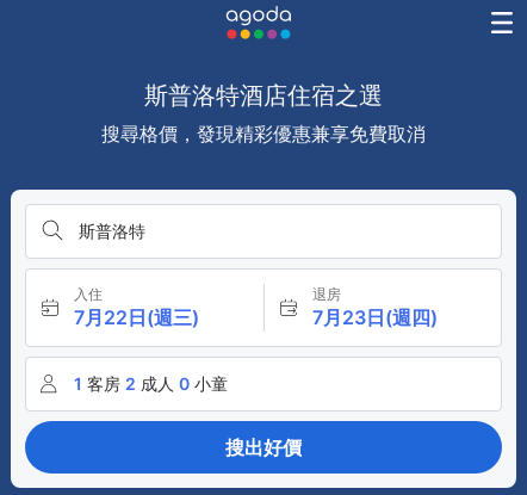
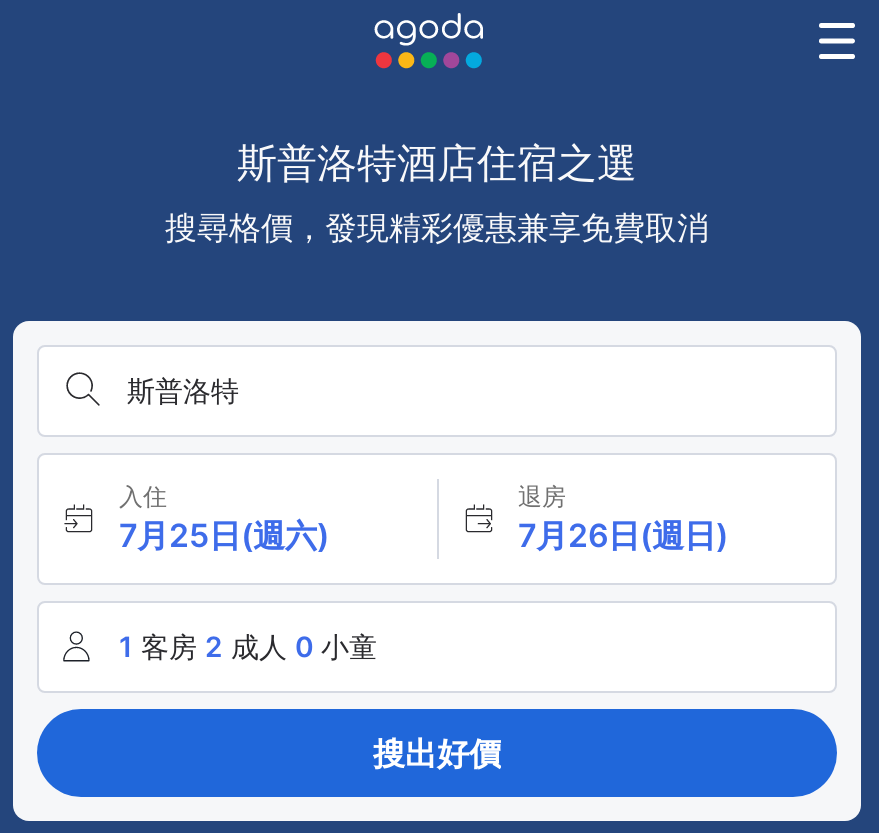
[74,305,199,329] 7月22日(週三) -> [119,515,329,555] 7月25日(週六)
[312,305,437,329] 7月23日(週四) -> [518,515,728,555] 7月26日(週日)

